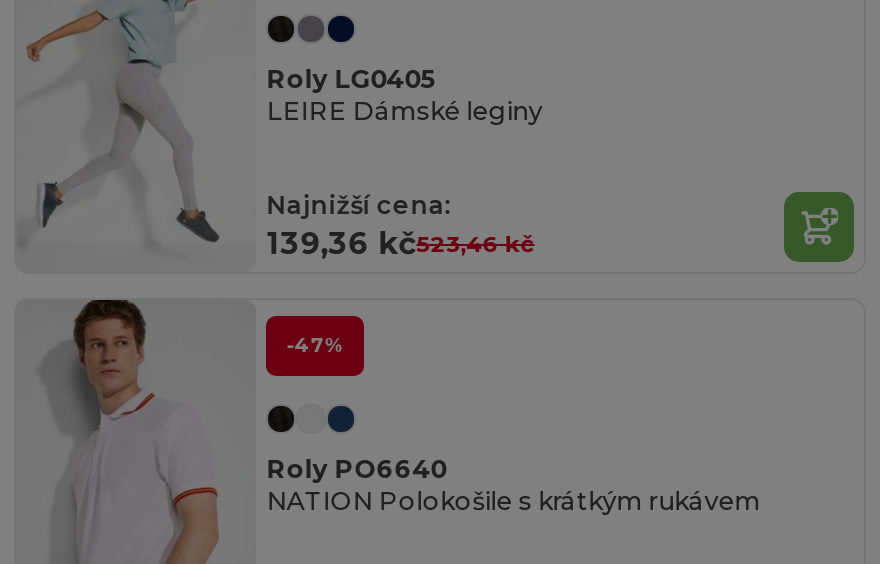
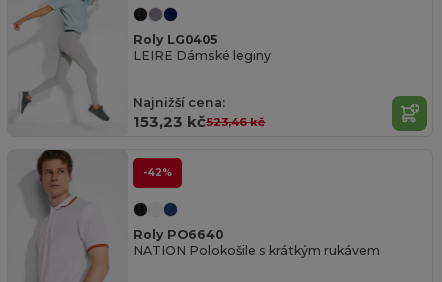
[266,225,534,263] 139,36 kč523,46 kč -> [133,112,265,131] 153,23 kč523,46 kč
[286,333,344,359] -47% -> [143,166,172,179] -42%

